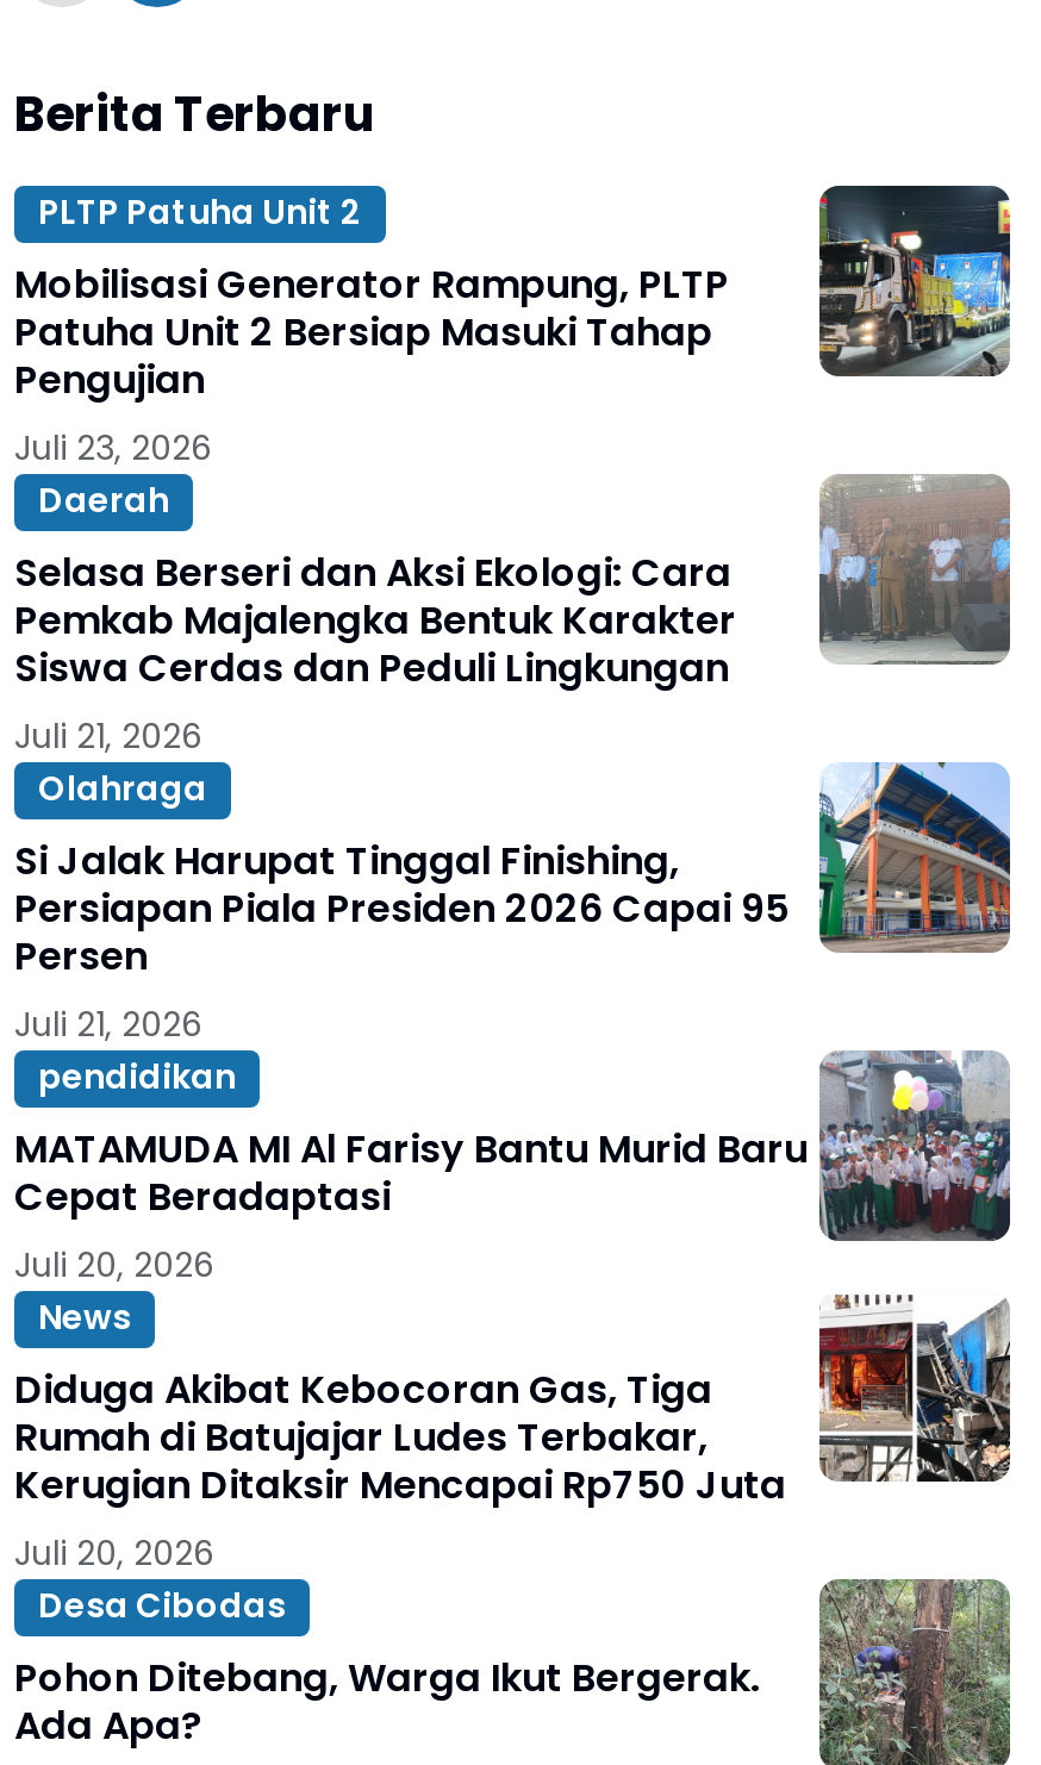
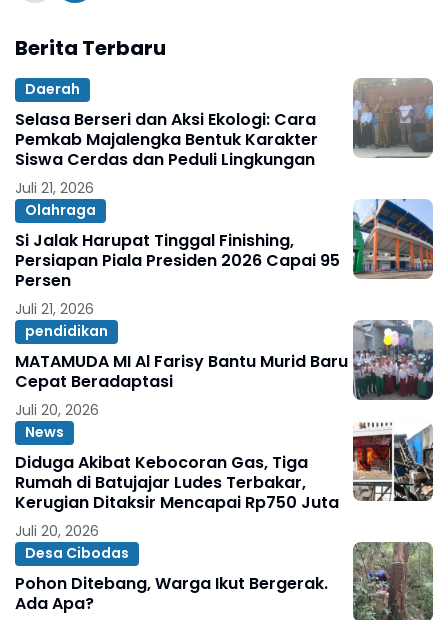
[14,183,1012,471] [image] | PLTP Patuha Unit 2 | Mobilisasi Generator Rampung, PLTP | Patuha Unit 2 Bersiap Masuki Tahap | Pengujian | Juli 23, 2026 -> none

